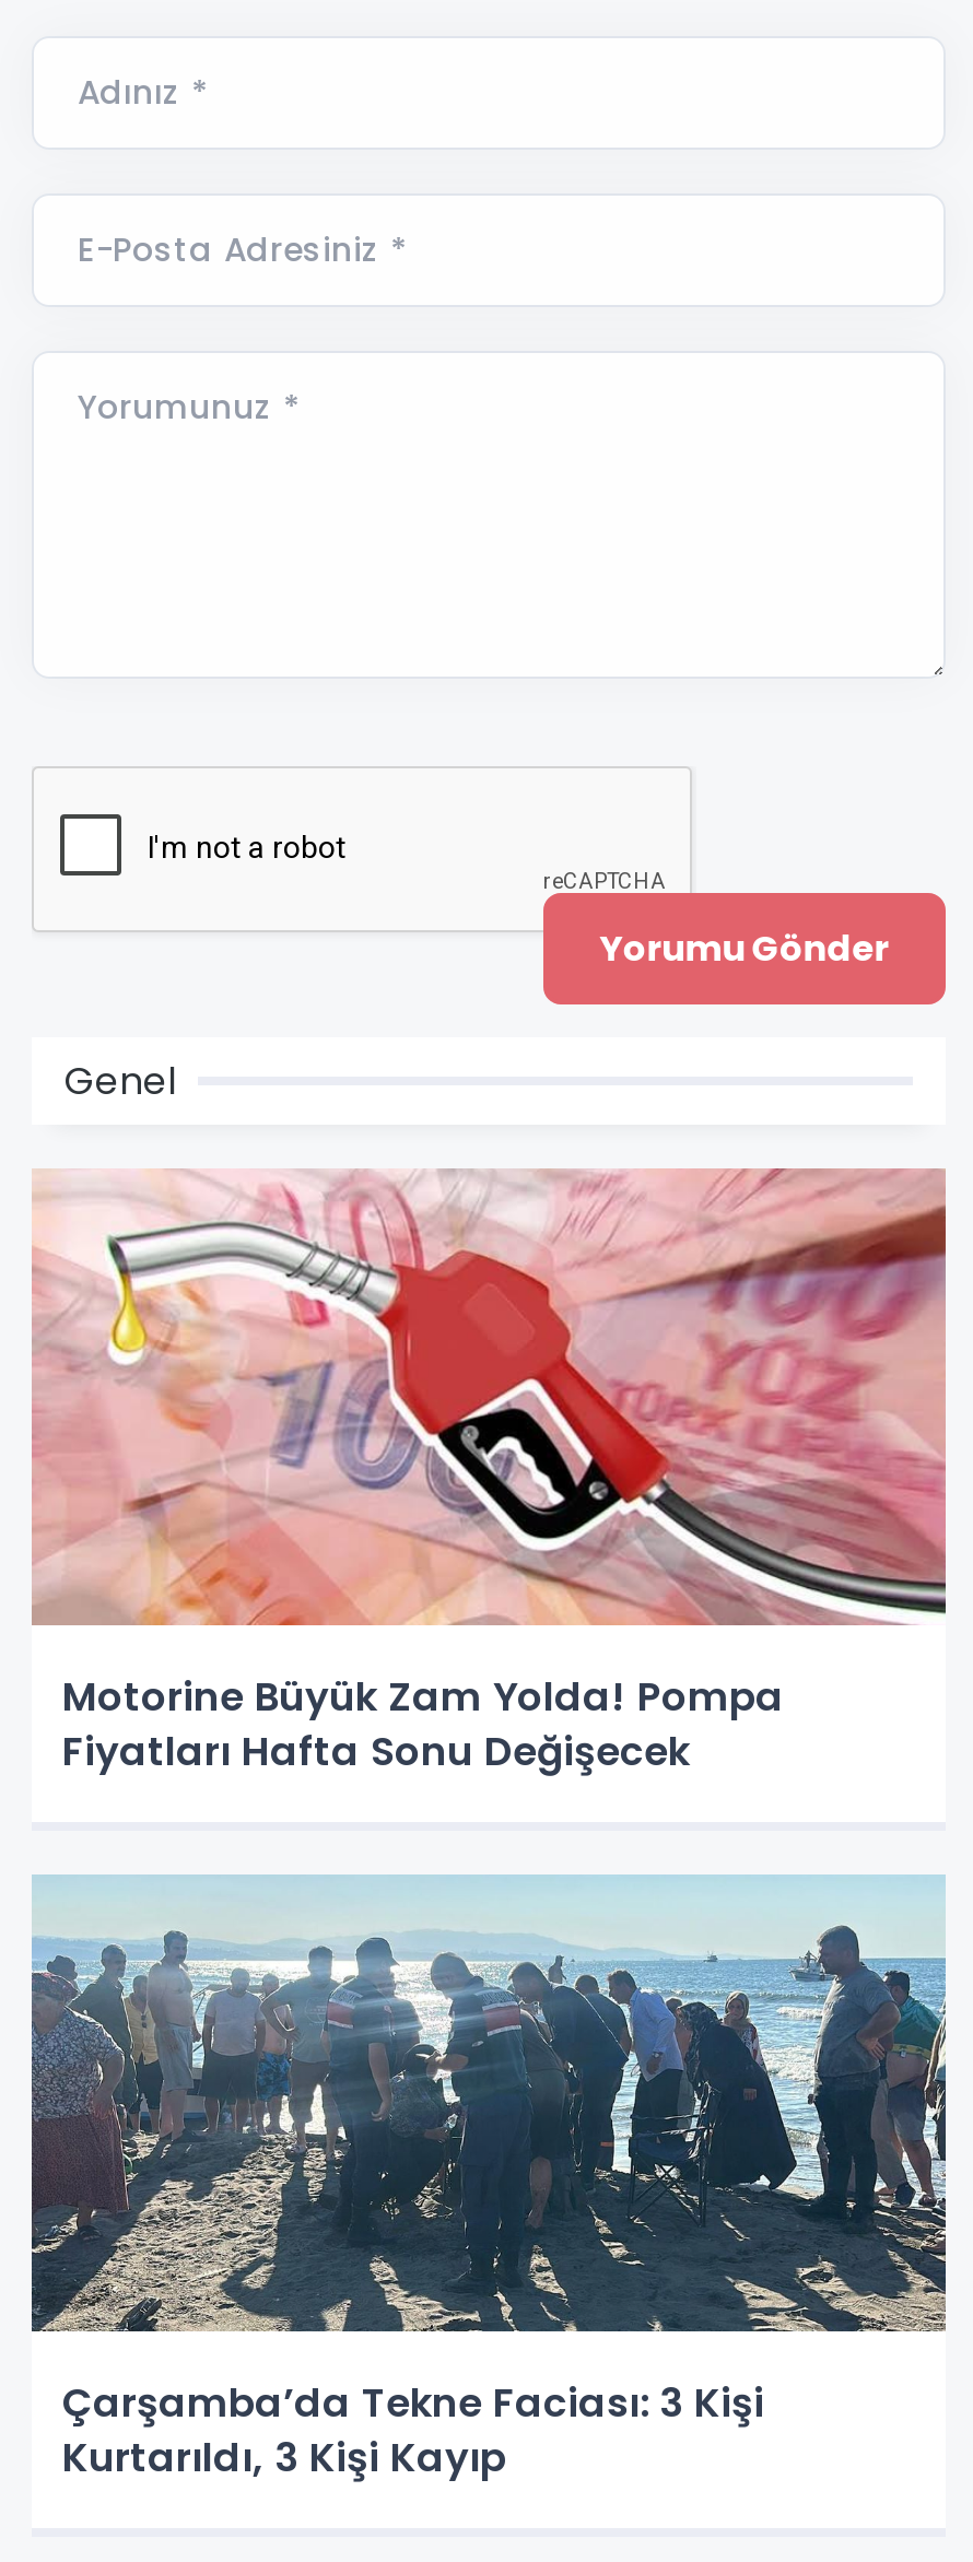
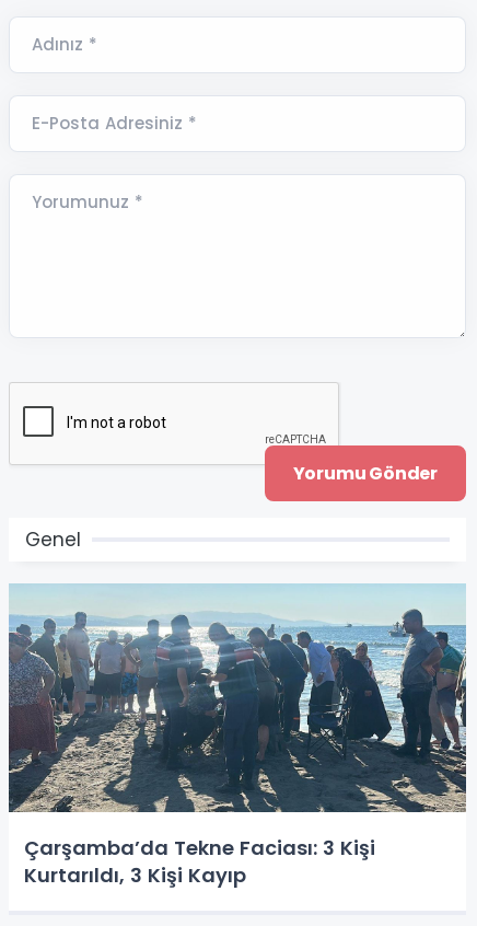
[32,1166,948,1779] [image] | Motorine Büyük Zam Yolda! Pompa | Fiyatları Hafta Sonu Değişecek -> none

